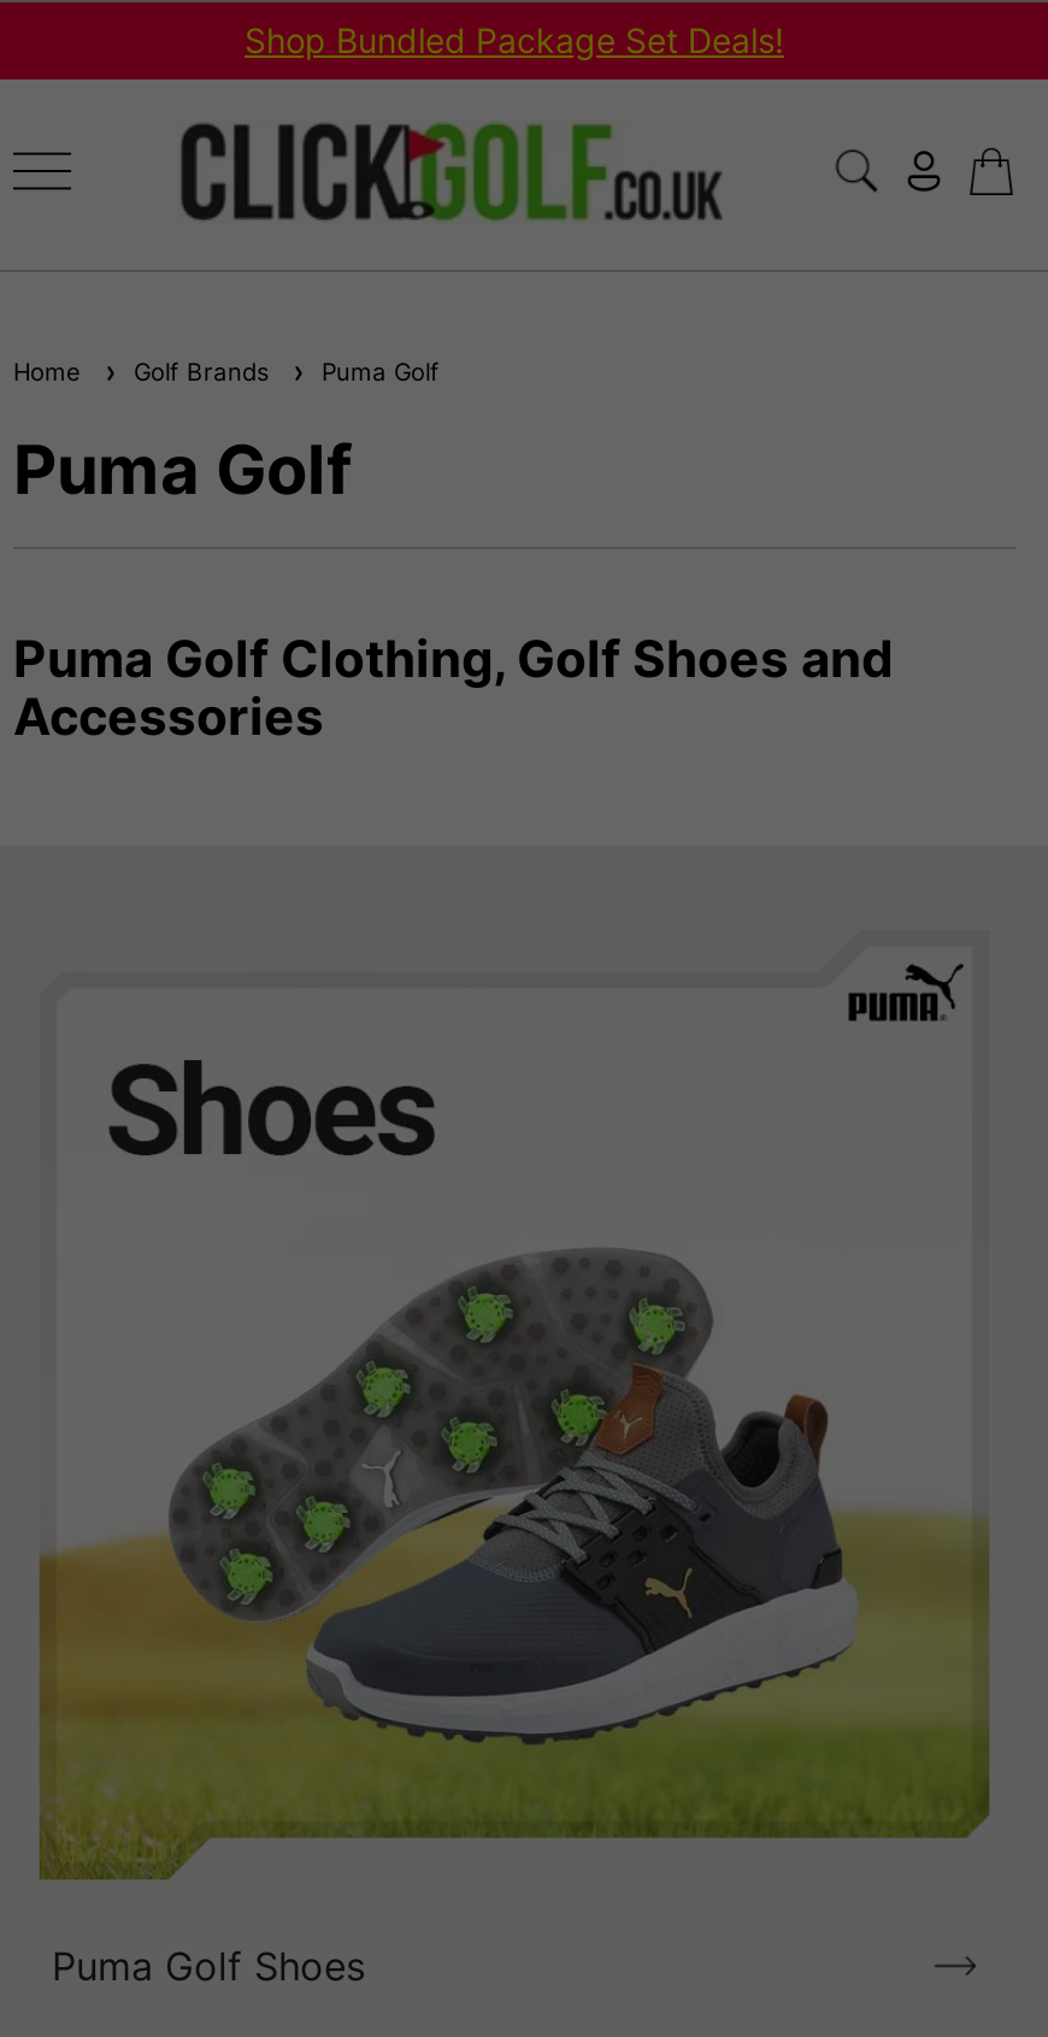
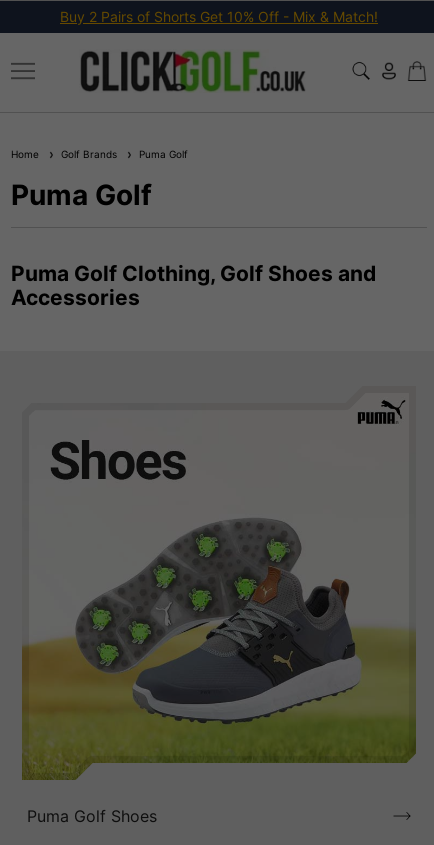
[245,19,784,60] Shop Bundled Package Set Deals! -> [53,8,385,25] Buy 2 Pairs of Trousers Get 10% Off - Mix & Match!

